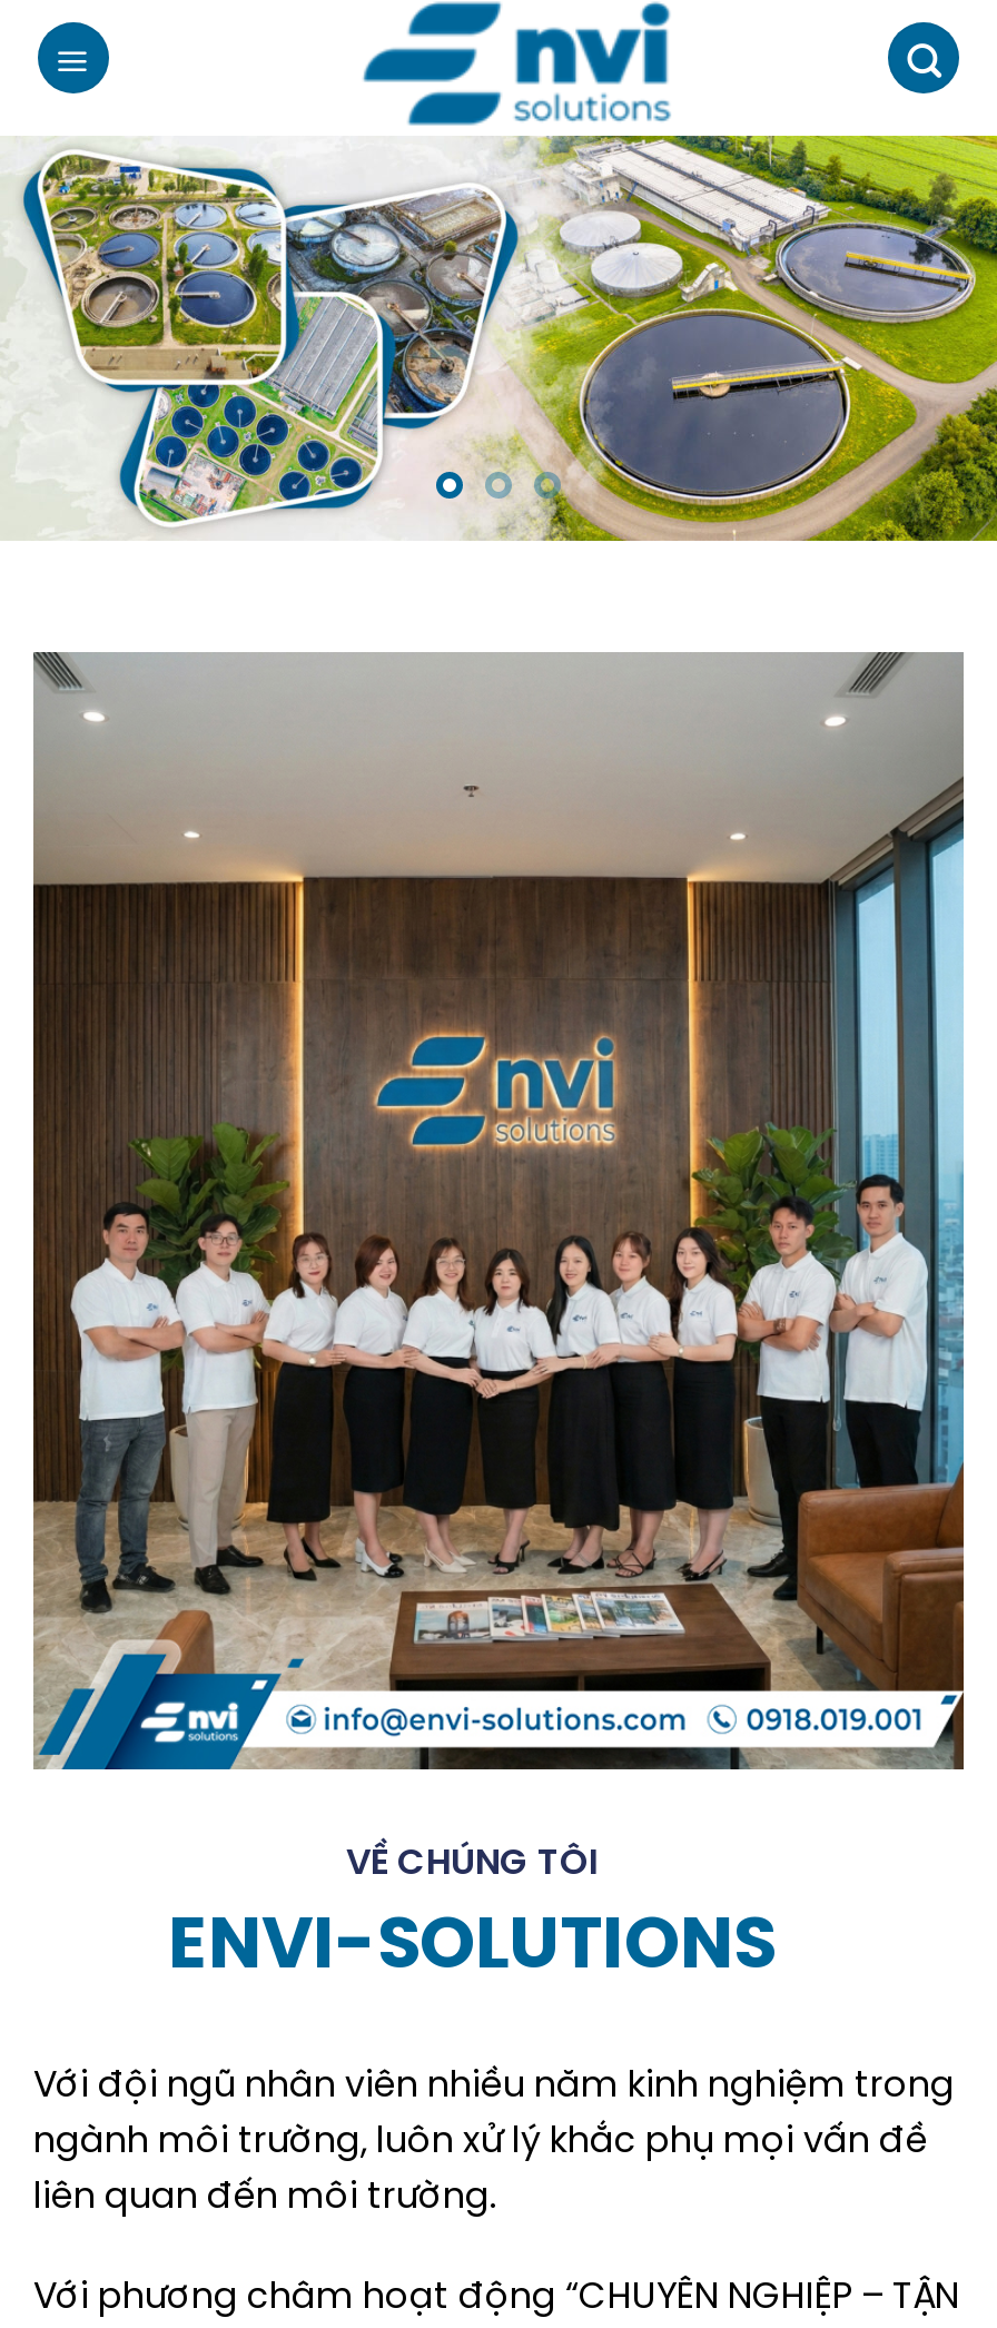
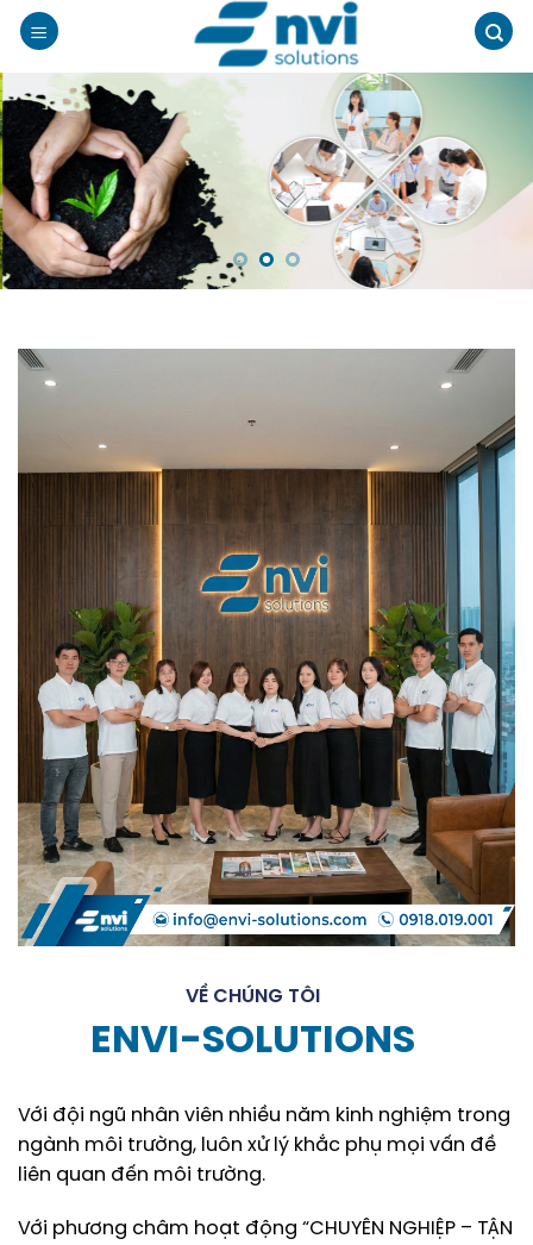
[7,134,990,543] [image] -> [4,71,529,290] [image]

